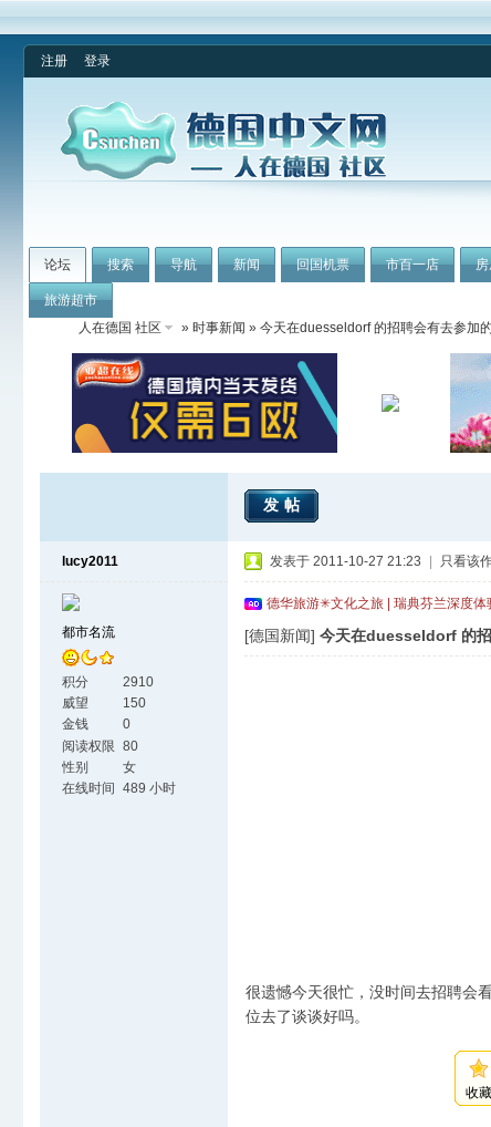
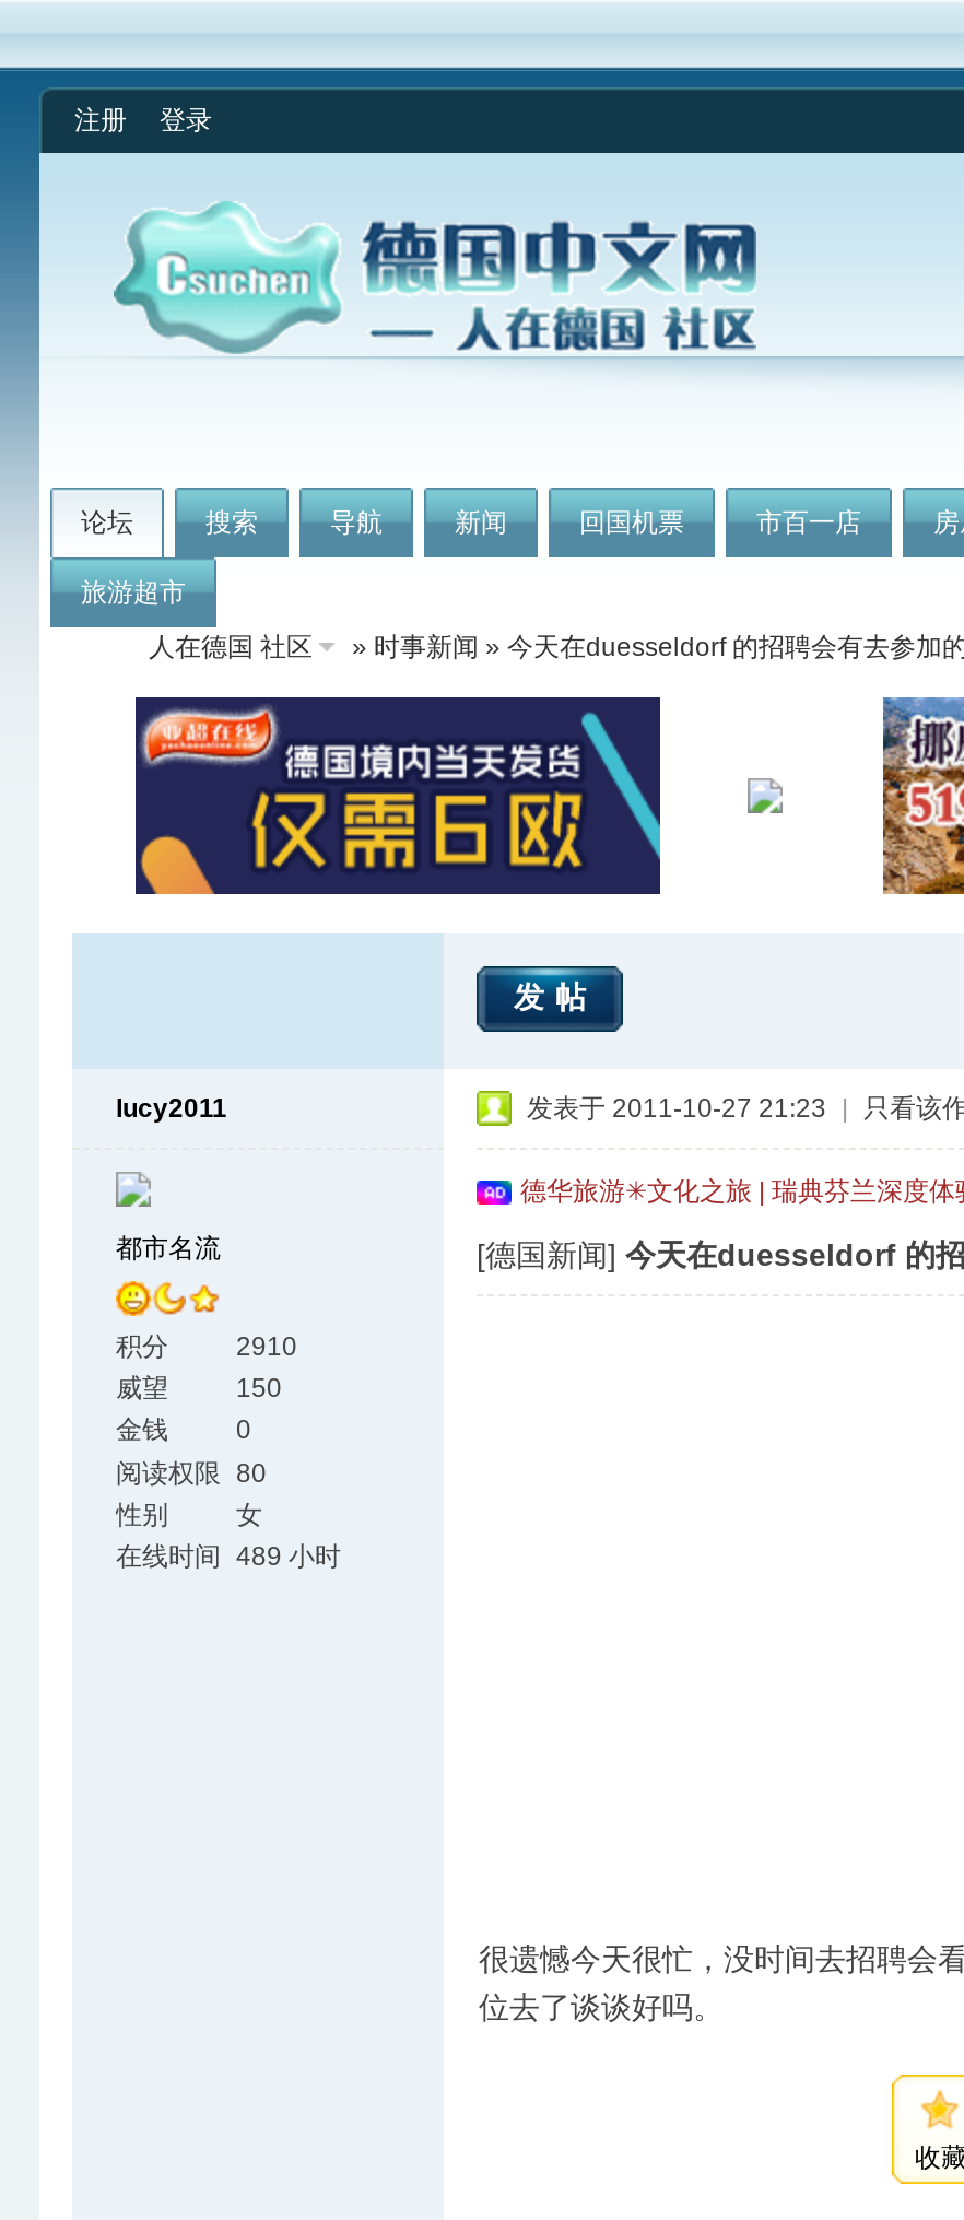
[450,354,488,454] [image] -> [881,697,957,896] [image]

